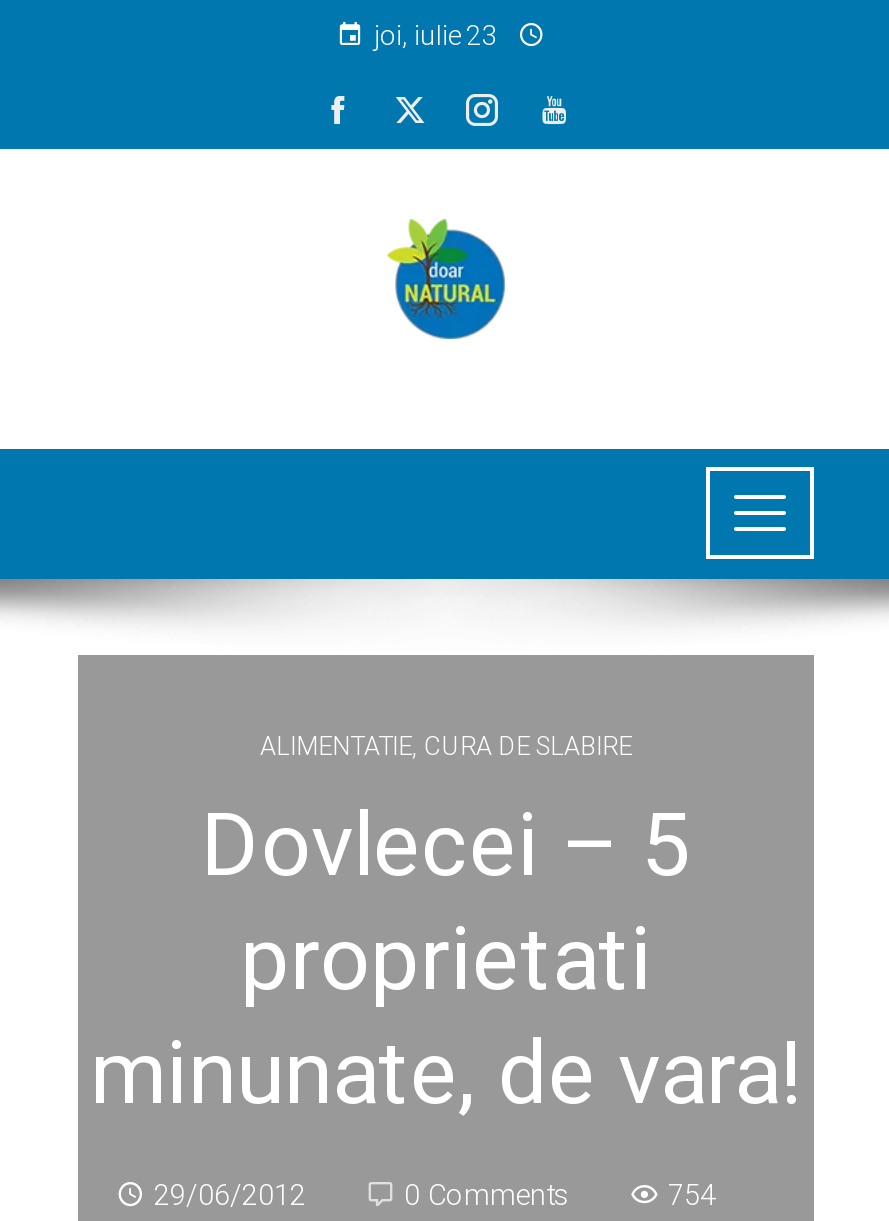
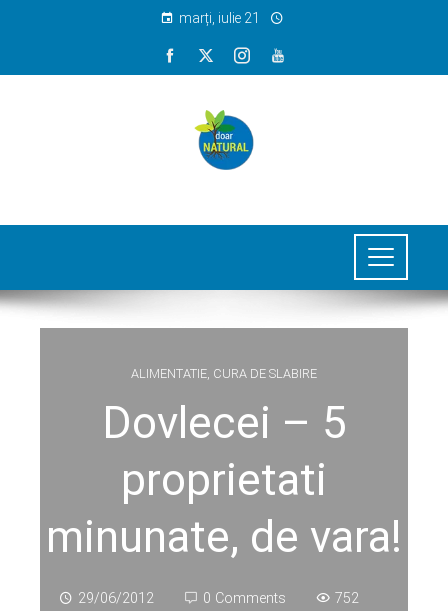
[374,19,498,51] joi, iulie 23 -> [178,10,259,26] marți, iulie 21
[668,1179,716,1213] 754 -> [335,590,359,607] 752

